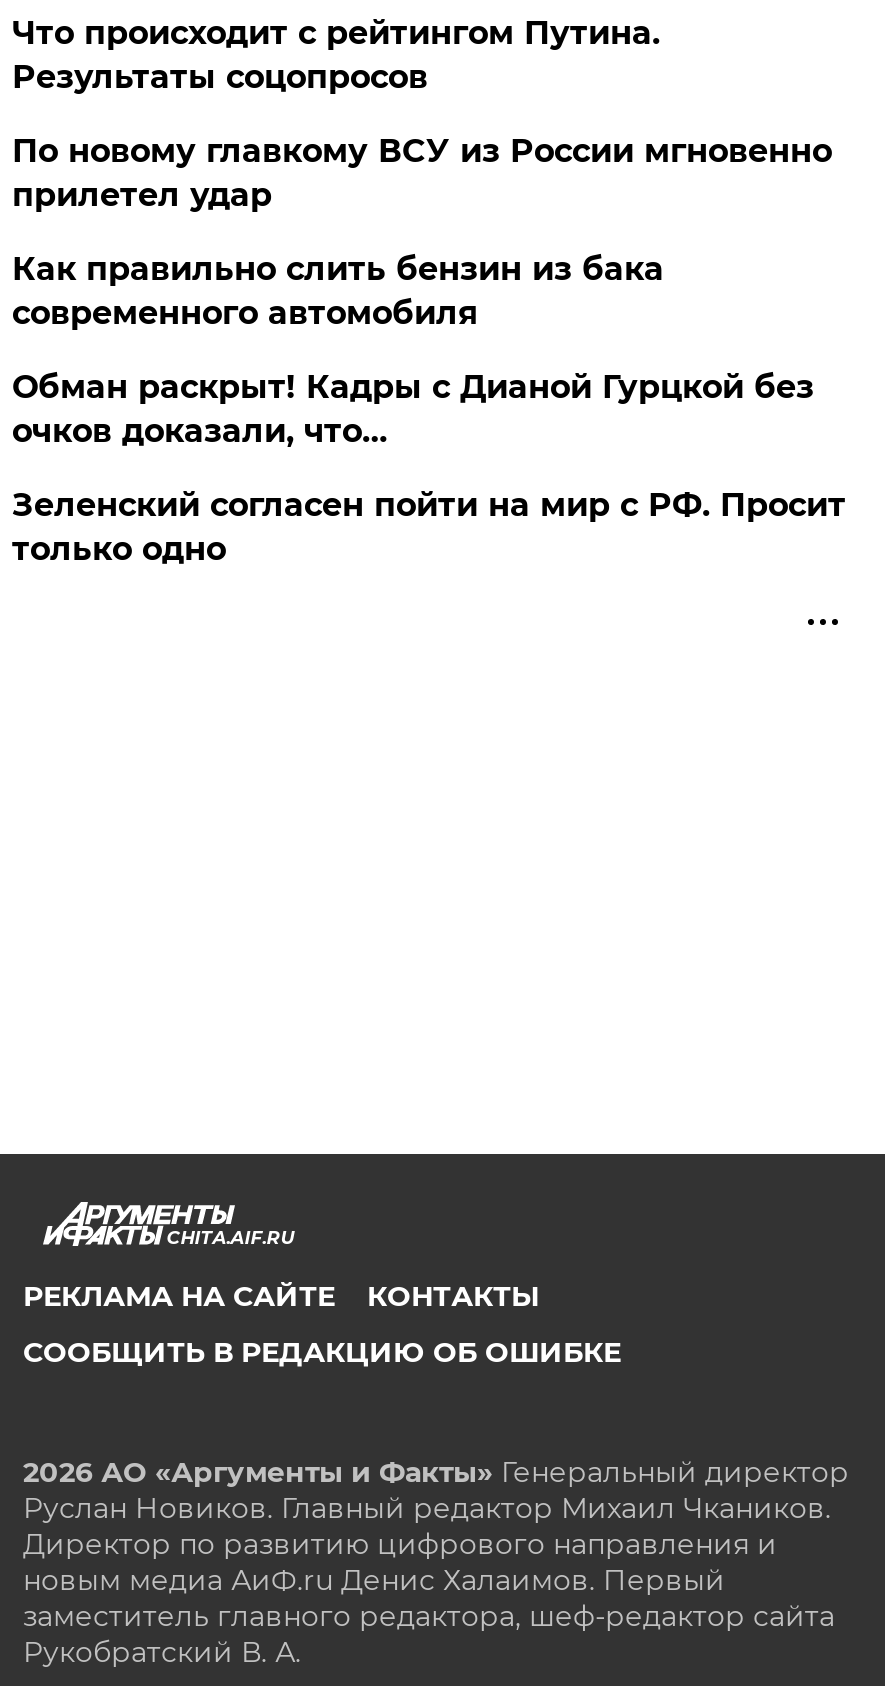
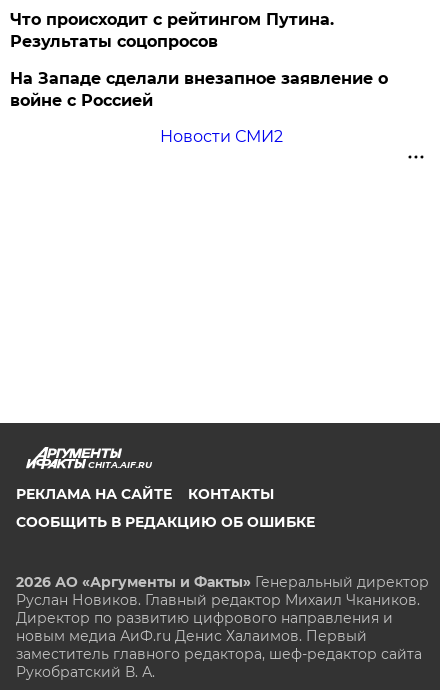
[12,132,846,568] По новому главкому ВСУ из России мгновенно | прилетел удар | Как правильно слить бензин из бака | современного автомобиля | Обман раскрыт! Кадры с Дианой Гурцкой без | очков доказали, что… | Зеленский согласен пойти на мир с РФ. Просит | только одно -> [10,69,388,146] На Западе сделали внезапное заявление о | войне с Россией | Новости СМИ2

